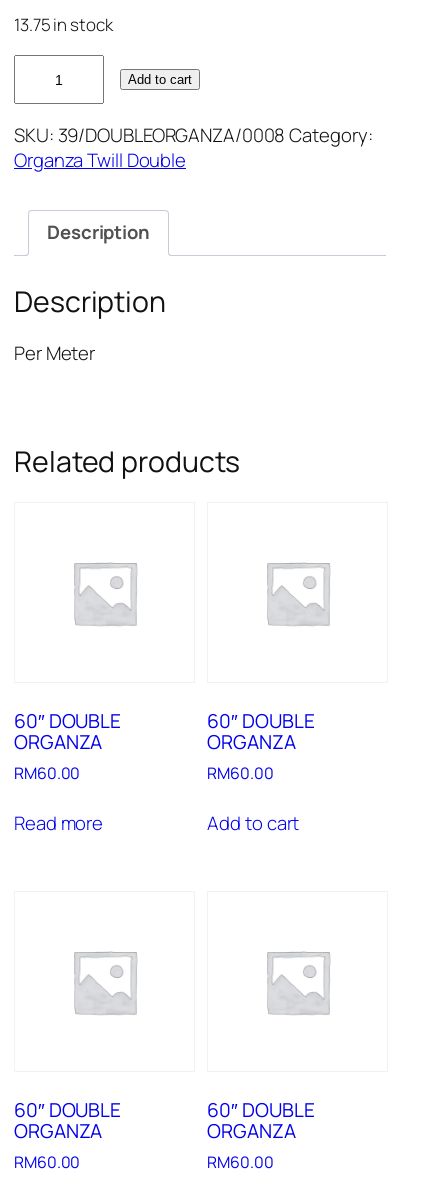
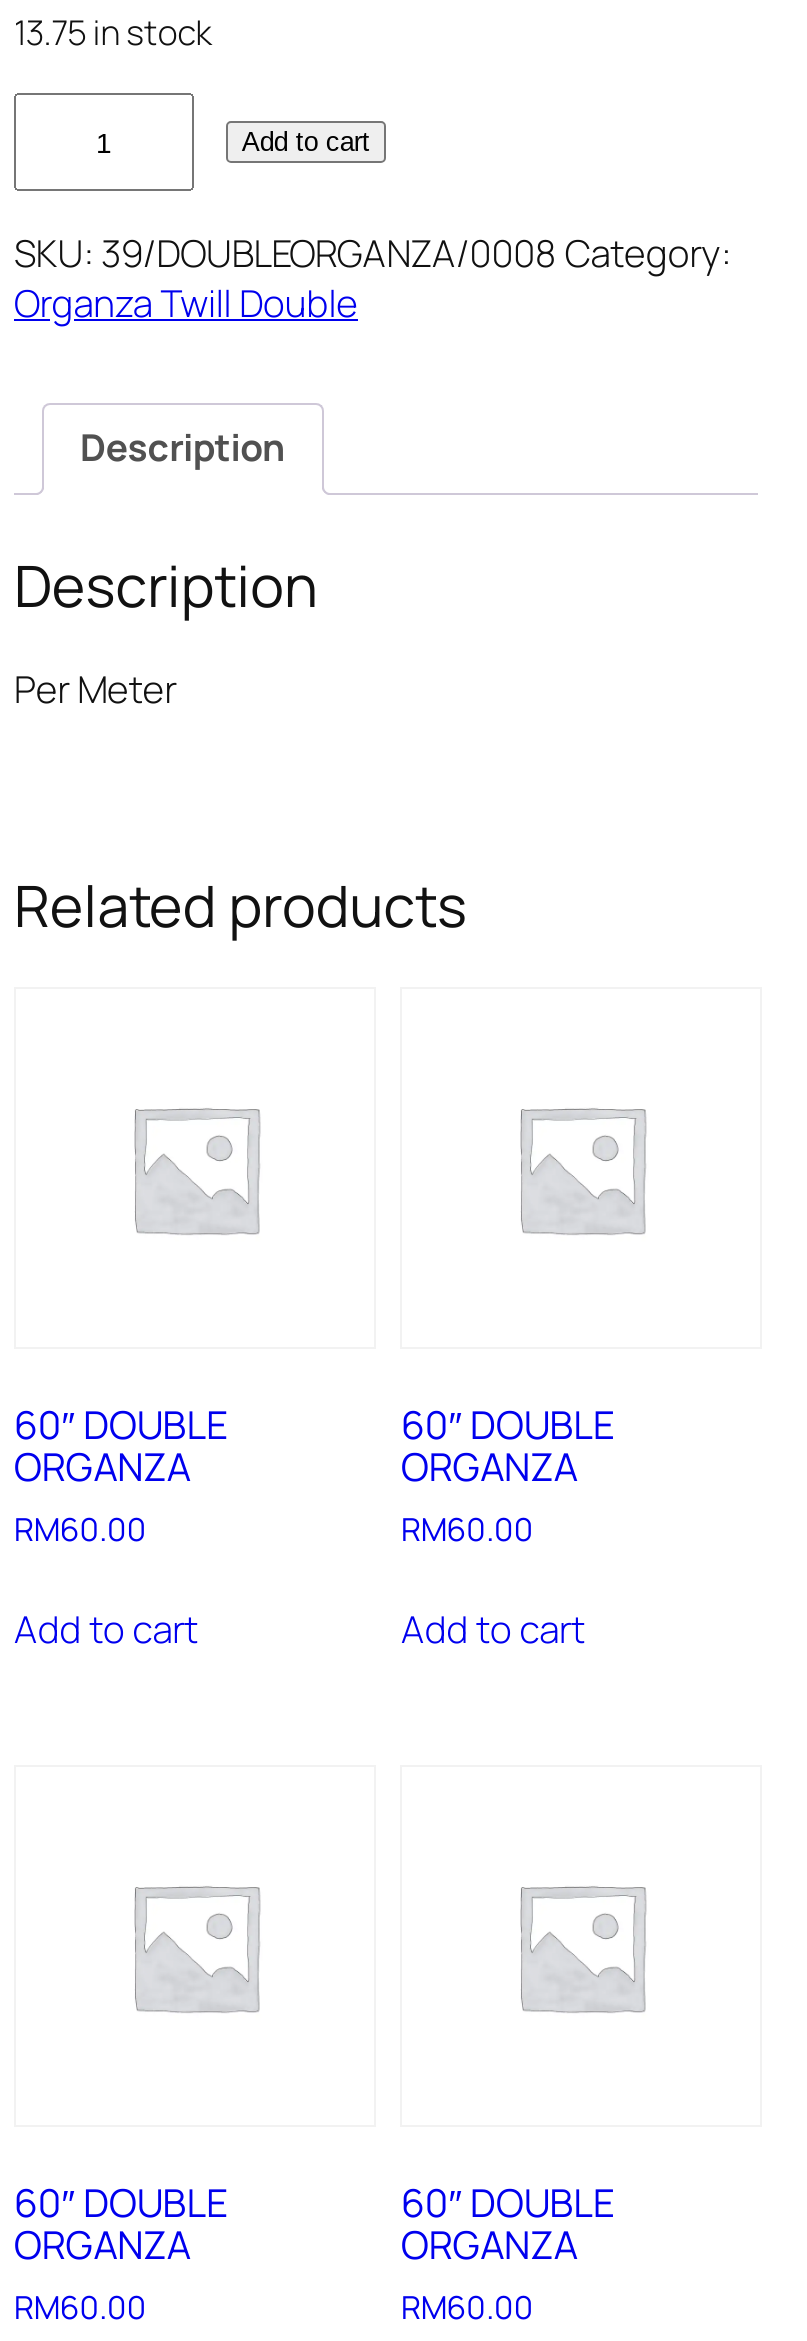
[14,810,103,836] Read more -> [14,1602,198,1654] Add to cart

